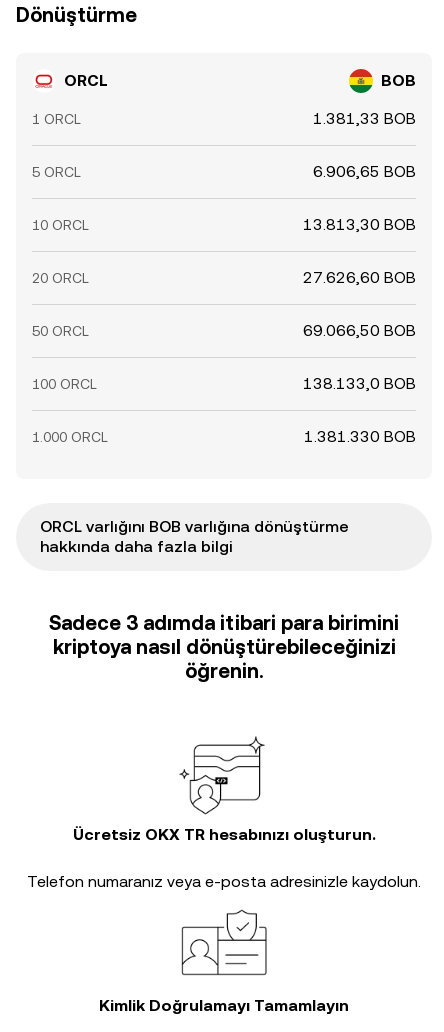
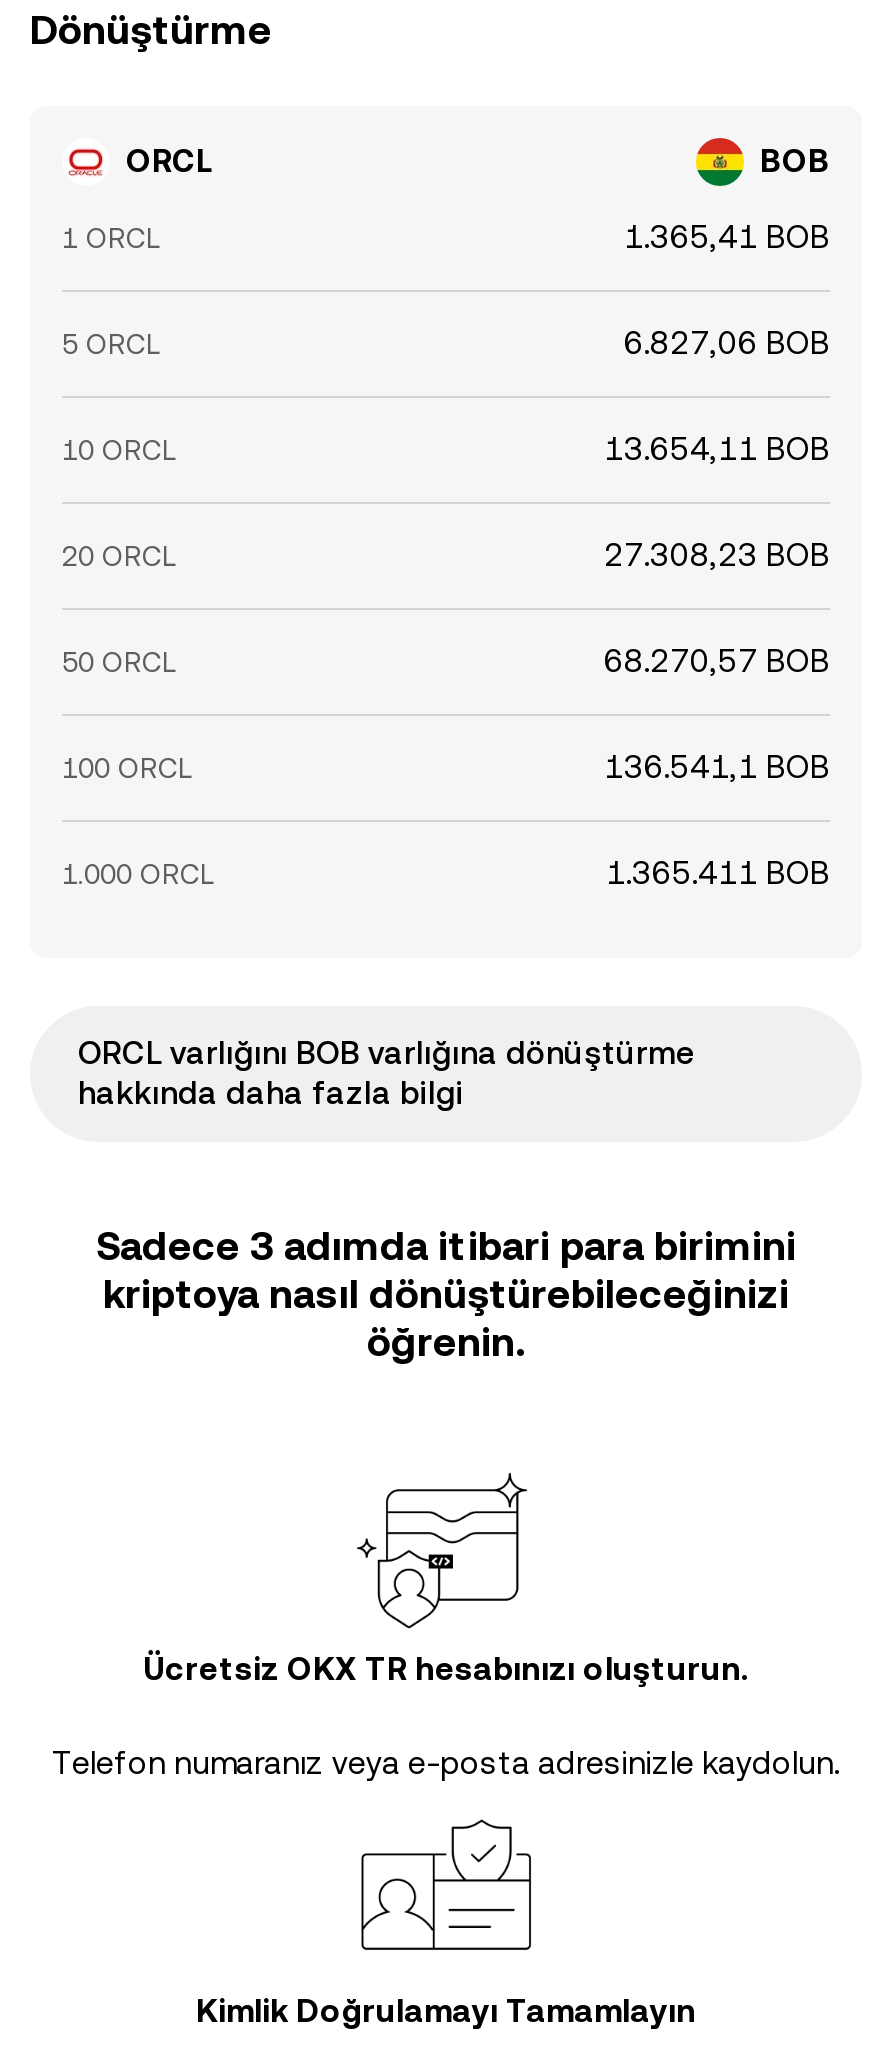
[313,109,416,128] 1.381,33 BOB -> [624,218,830,256] 1.365,41 BOB
[313,162,416,181] 6.906,65 BOB -> [624,324,830,362] 6.827,06 BOB
[303,215,416,234] 13.813,30 BOB -> [604,430,830,468] 13.654,11 BOB
[303,268,416,287] 27.626,60 BOB -> [604,536,830,574] 27.308,23 BOB
[303,321,416,340] 69.066,50 BOB -> [604,642,830,680] 68.270,57 BOB
[303,374,416,393] 138.133,0 BOB -> [604,748,830,786] 136.541,1 BOB
[304,427,416,446] 1.381.330 BOB -> [606,854,830,892] 1.365.411 BOB

